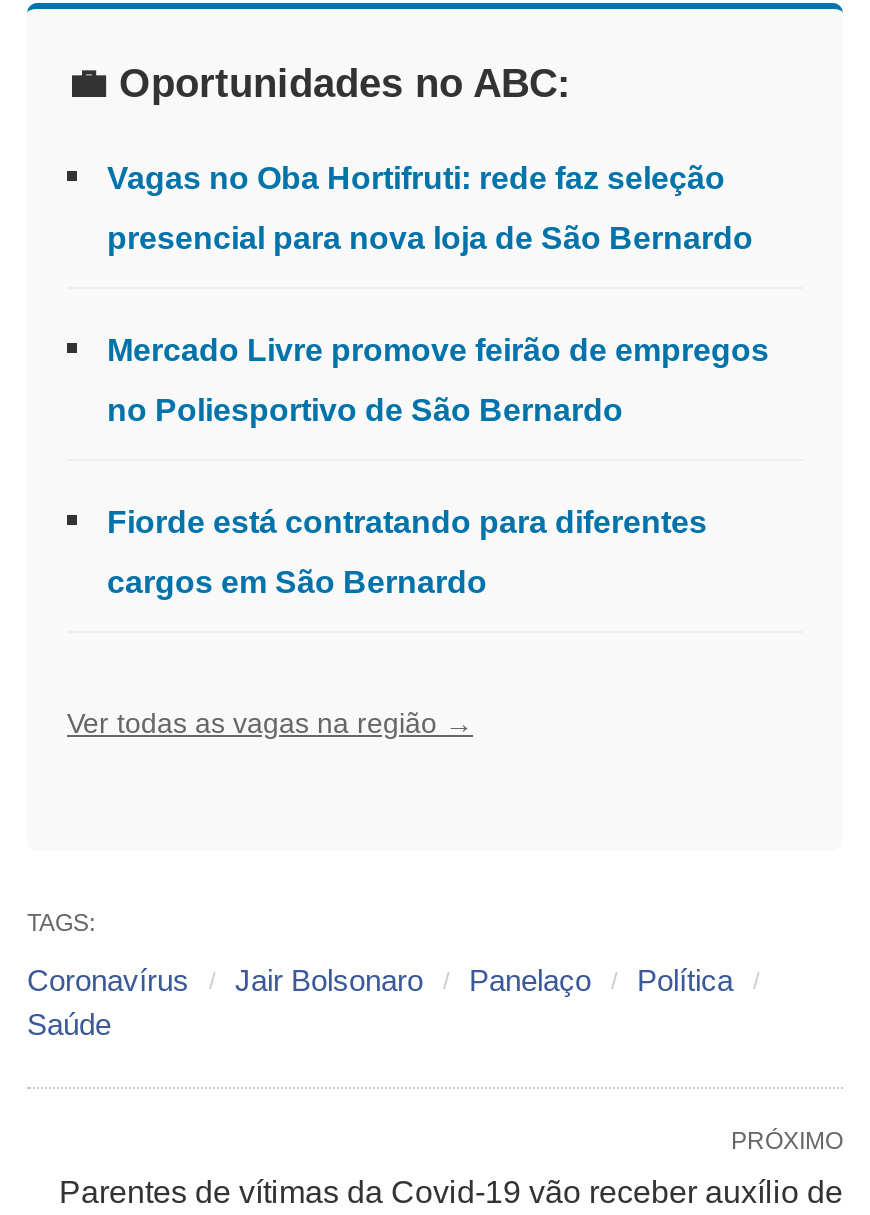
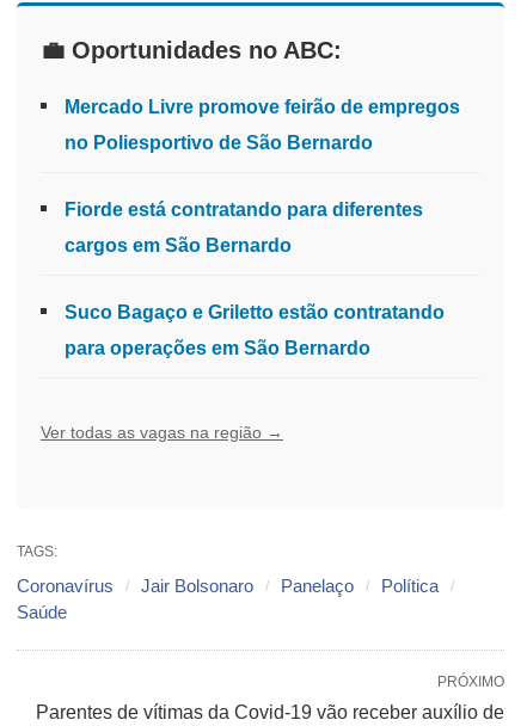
[107,160,753,254] Vagas no Oba Hortifruti: rede faz seleção | presencial para nova loja de São Bernardo -> none
moved [107,332,769,598] -> [65,96,460,255]: Mercado Livre promove feirão de empregos | no Poliesportivo de São Bernardo | Fiorde está contratando para diferentes | cargos em São Bernardo
none -> [65,302,445,358] Suco Bagaço e Griletto estão contratando | para operações em São Bernardo

